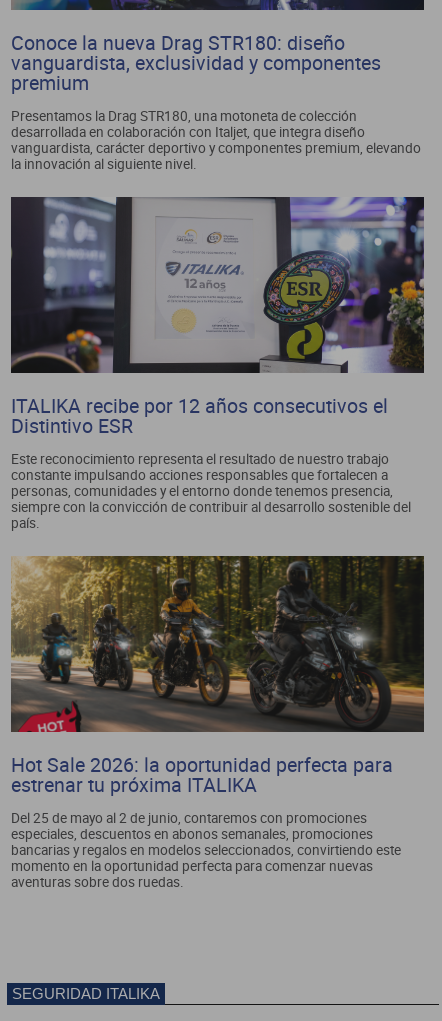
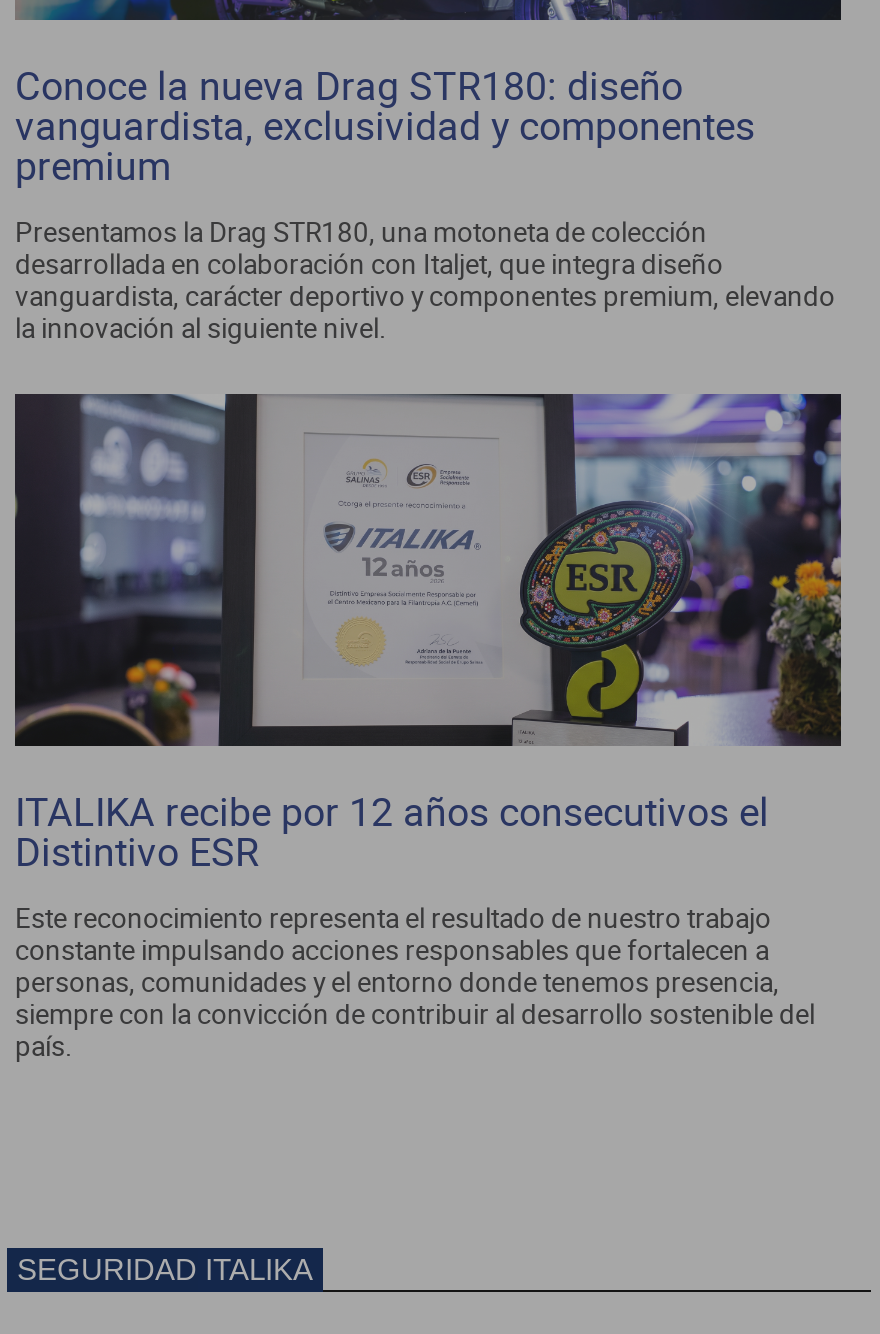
[10,555,425,891] [image] | Hot Sale 2026: la oportunidad perfecta para | estrenar tu próxima ITALIKA | Del 25 de mayo al 2 de junio, contaremos con promociones | especiales, descuentos en abonos semanales, promociones | bancarias y regalos en modelos seleccionados, convirtiendo este | momento en la oportunidad perfecta para comenzar nuevas | aventuras sobre dos ruedas. -> none

